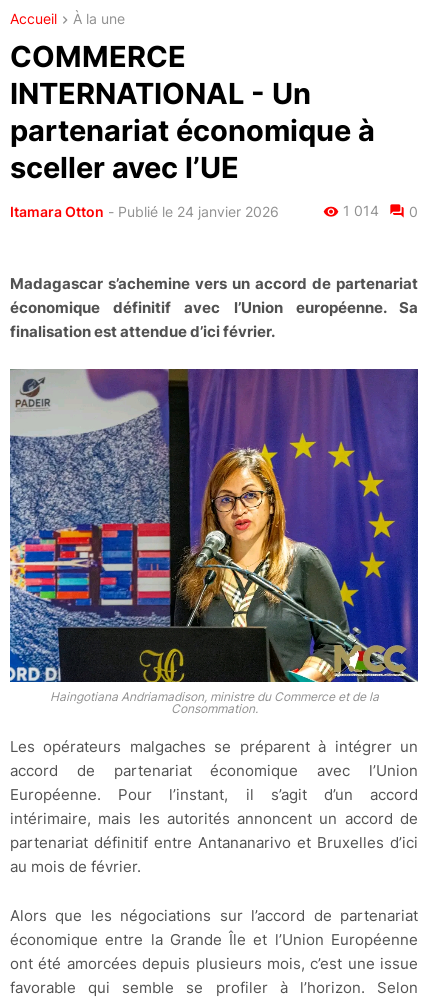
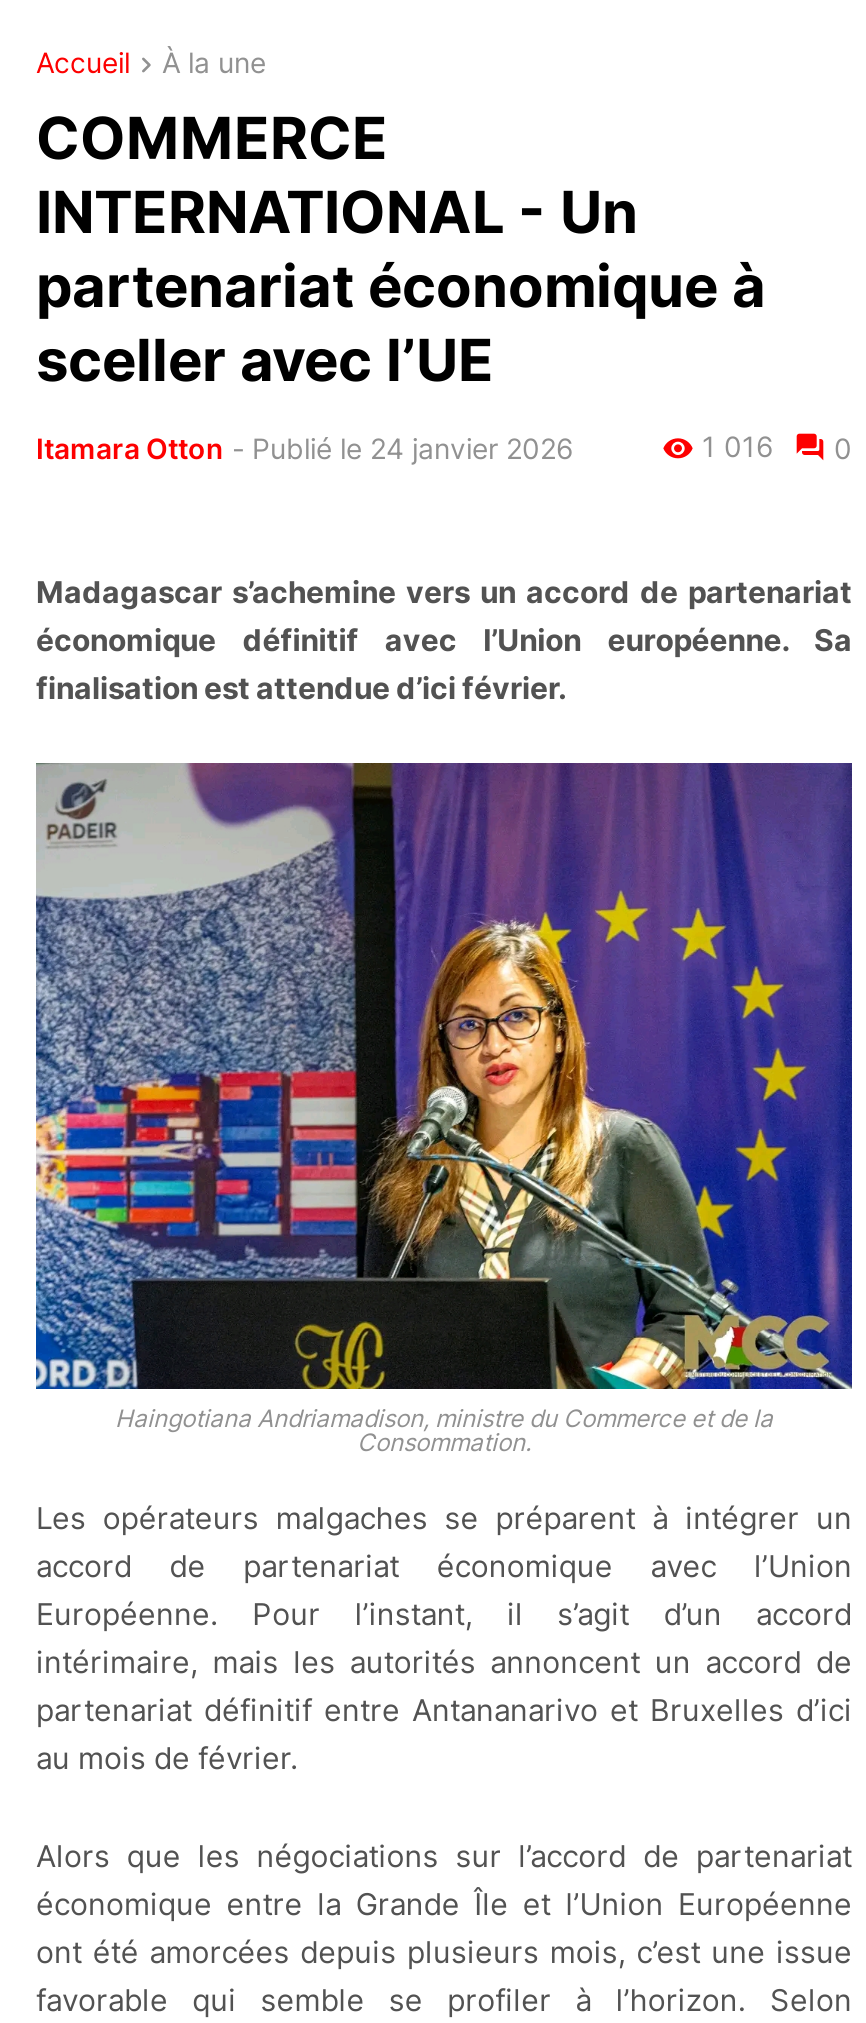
[343,202,418,220] 1 014 0 -> [702,429,852,465] 1 016 0

